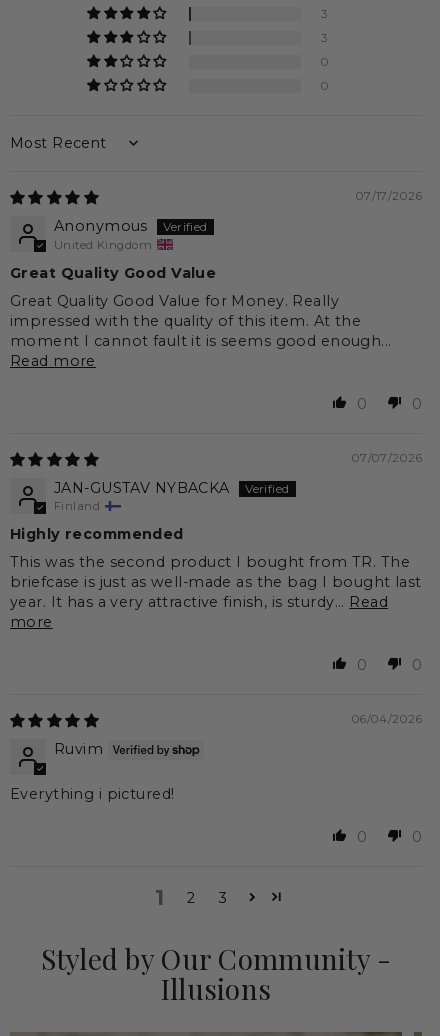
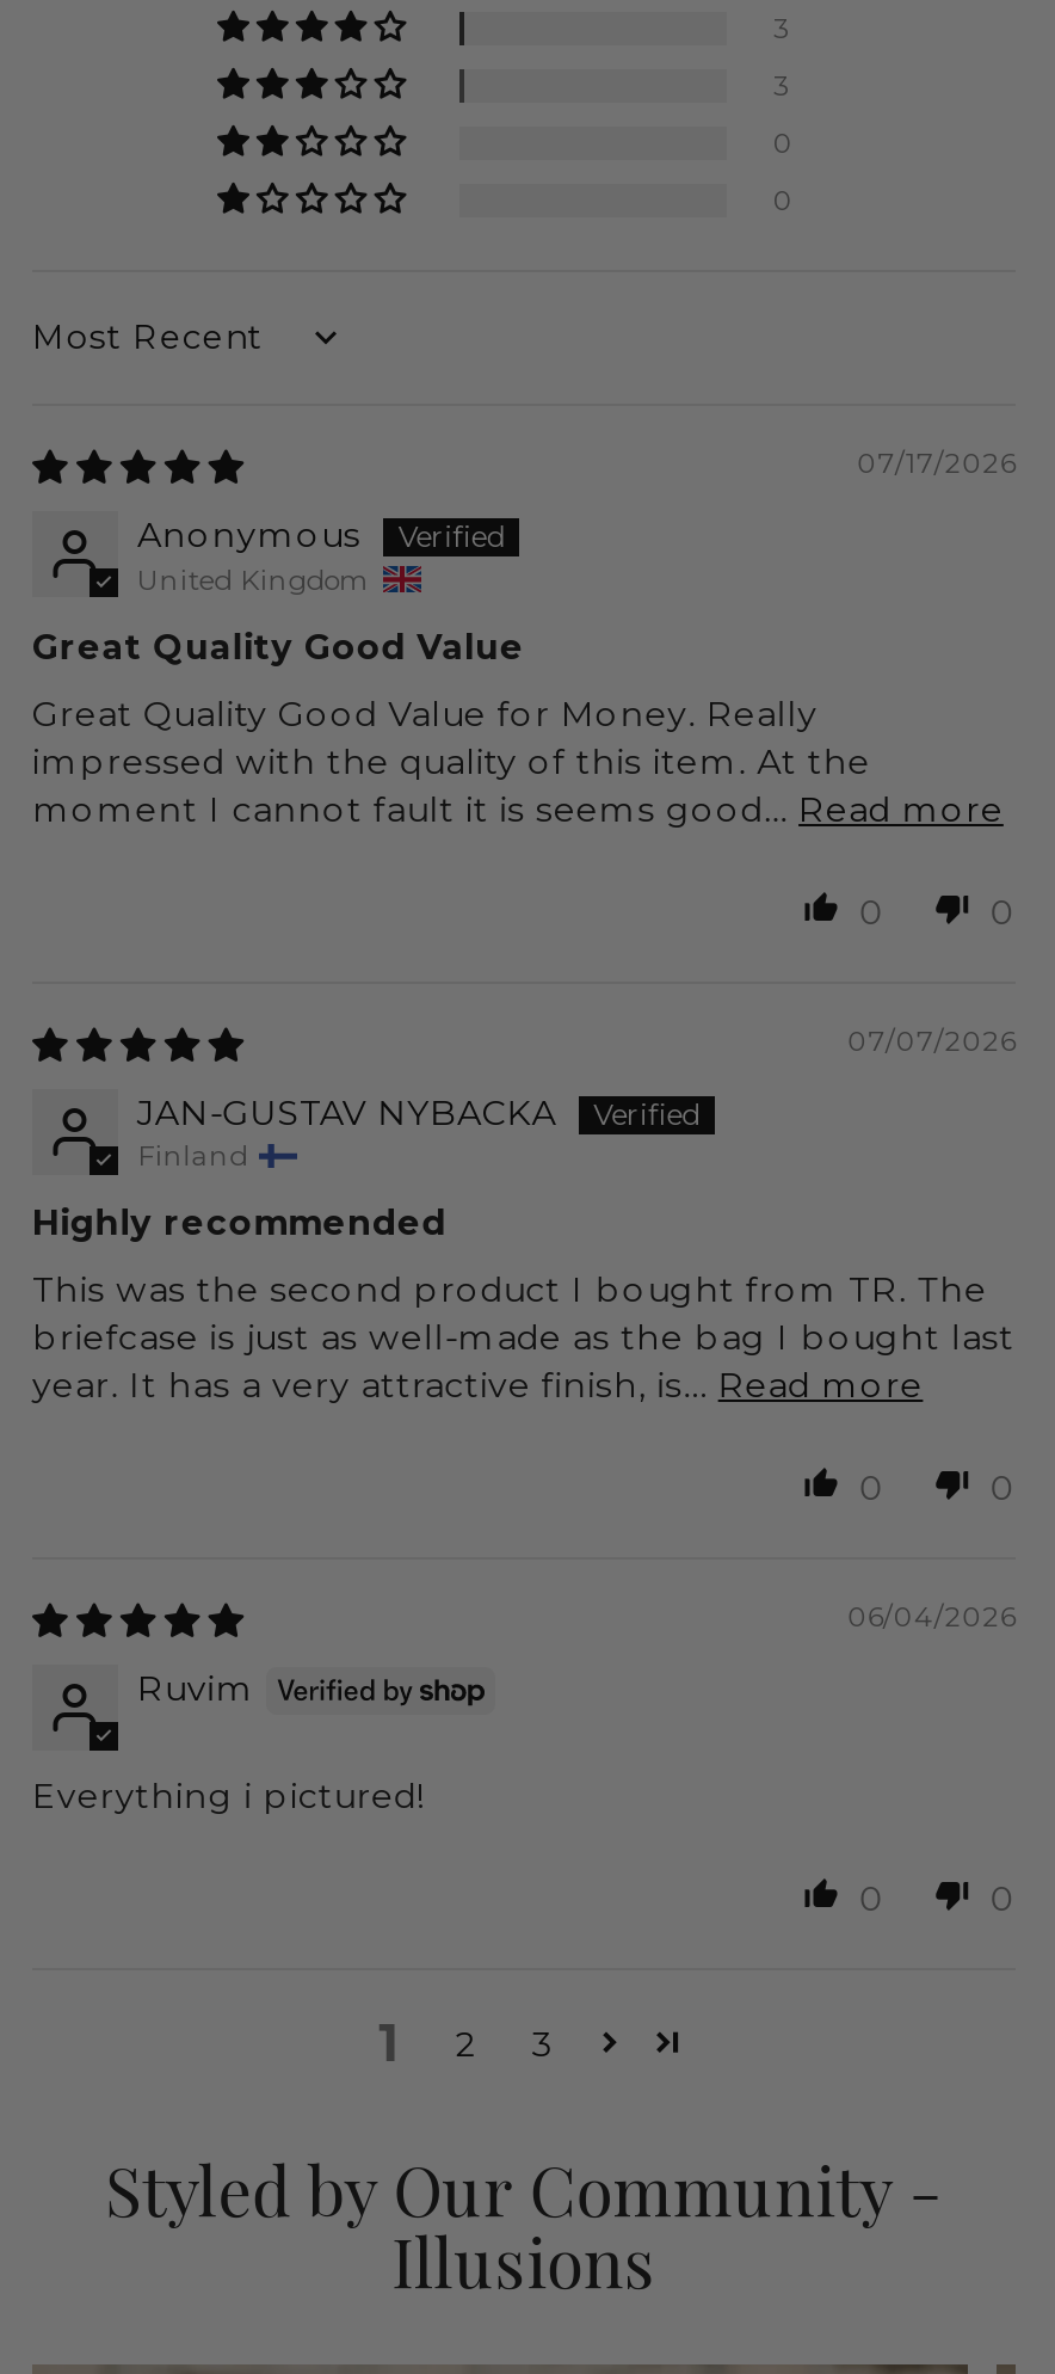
[10,332,392,370] moment I cannot fault it is seems good enough... | Read more -> [32,787,1003,830] moment I cannot fault it is seems good... Read more
[10,593,388,631] year. It has a very attractive finish, is sturdy... Read | more -> [32,1363,923,1406] year. It has a very attractive finish, is... Read more

